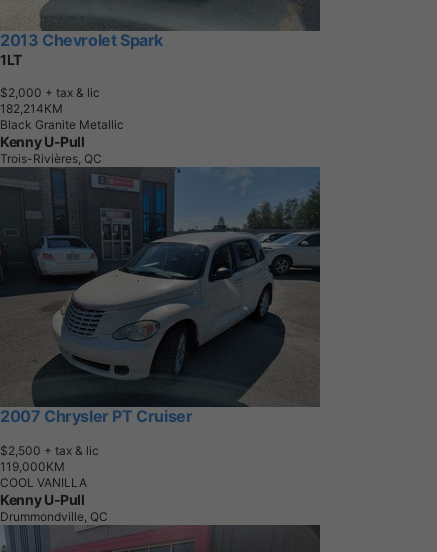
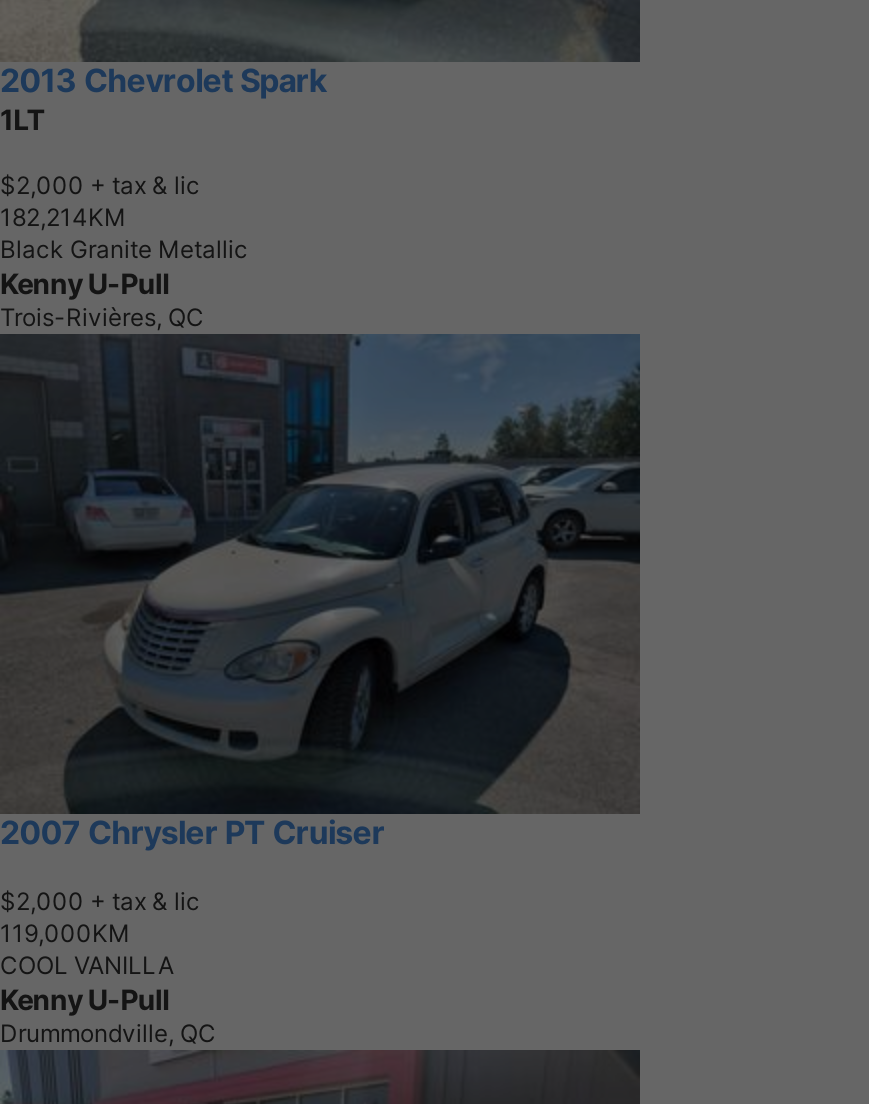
[0,443,99,458] $2,500 + tax & lic -> [0,887,200,917] $2,000 + tax & lic

